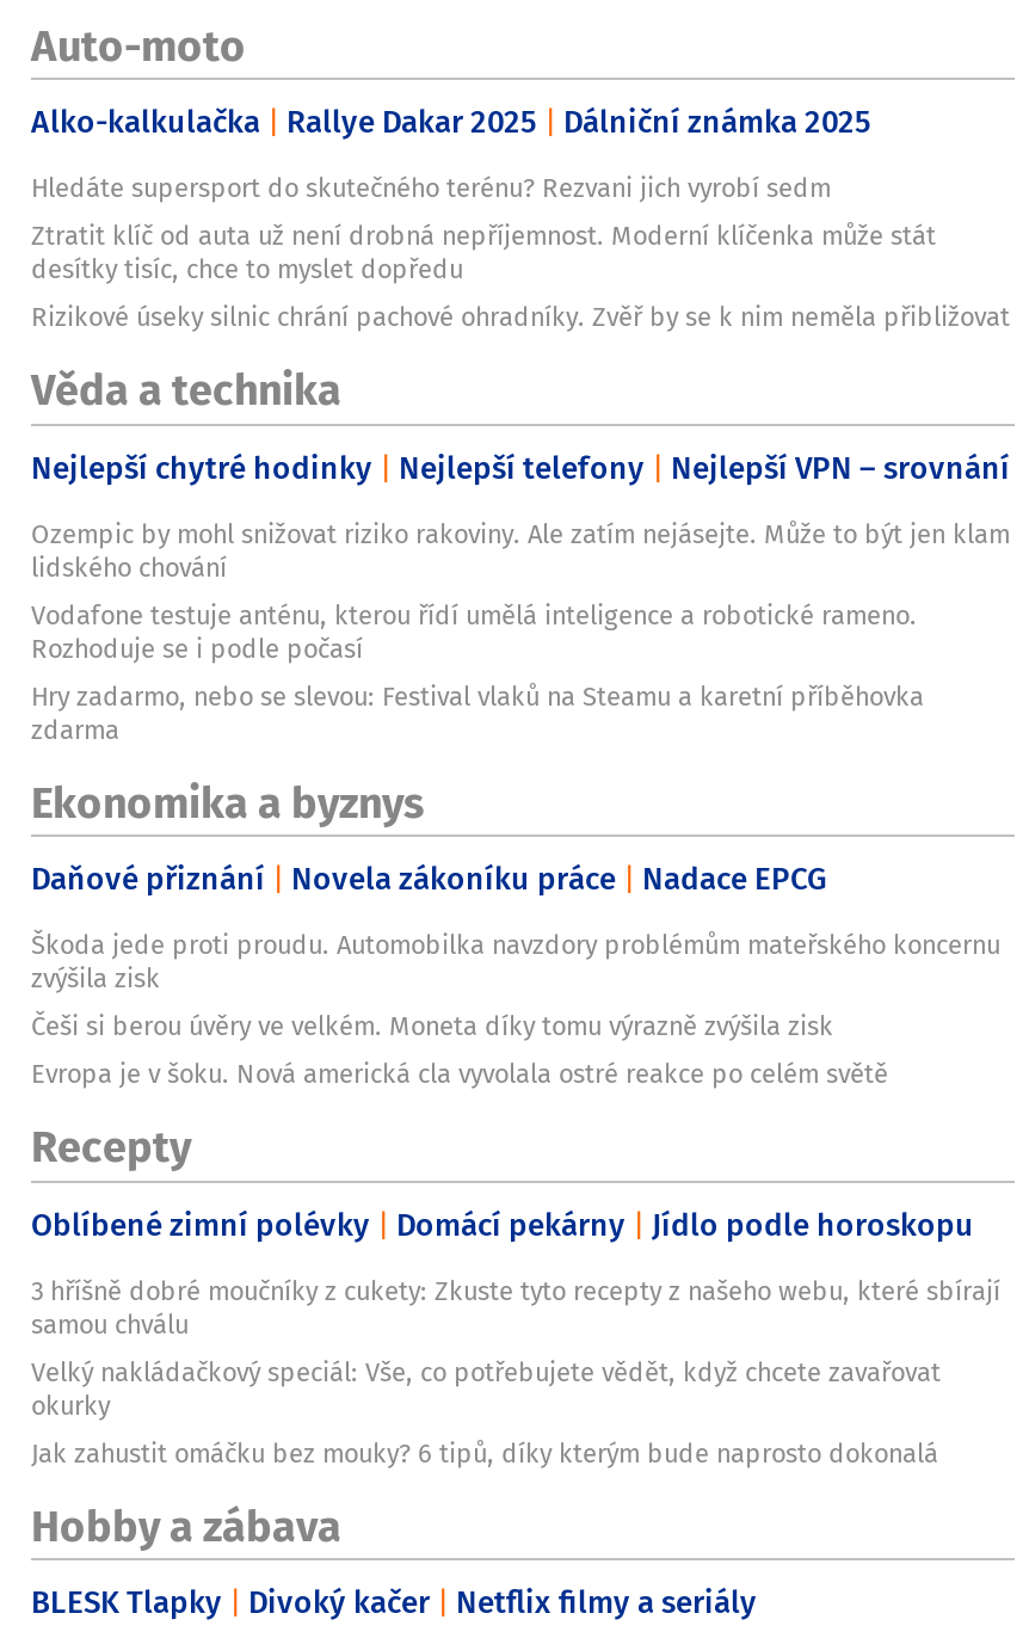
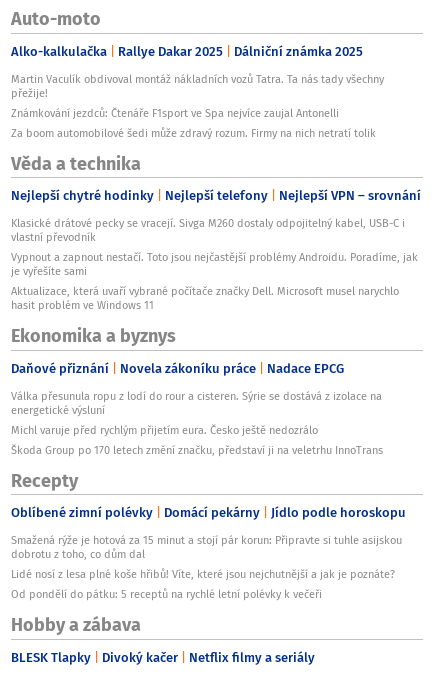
[31,169,1010,336] Hledáte supersport do skutečného terénu? Rezvani jich vyrobí sedm | Ztratit klíč od auta už není drobná nepříjemnost. Moderní klíčenka může stát | desítky tisíc, chce to myslet dopředu | Rizikové úseky silnic chrání pachové ohradníky. Zvěř by se k nim neměla přibližovat -> [11,71,384,141] Martin Vaculík obdivoval montáž nákladních vozů Tatra. Ta nás tady všechny | přežije! | Známkování jezdců: Čtenáře F1sport ve Spa nejvíce zaujal Antonelli | Za boom automobilové šedi může zdravý rozum. Firmy na nich netratí tolik
[31,514,1010,748] Ozempic by mohl snižovat riziko rakoviny. Ale zatím nejásejte. Může to být jen klam | lidského chování | Vodafone testuje anténu, kterou řídí umělá inteligence a robotické rameno. | Rozhoduje se i podle počasí | Hry zadarmo, nebo se slevou: Festival vlaků na Steamu a karetní příběhovka | zdarma -> [11,215,418,313] Klasické drátové pecky se vracejí. Sivga M260 dostaly odpojitelný kabel, USB-C i | vlastní převodník | Vypnout a zapnout nestačí. Toto jsou nejčastější problémy Androidu. Poradíme, jak | je vyřešíte sami | Aktualizace, která uvaří vybrané počítače značky Dell. Microsoft musel narychlo | hasit problém ve Windows 11
[31,926,1000,1093] Škoda jede proti proudu. Automobilka navzdory problémům mateřského koncernu | zvýšila zisk | Češi si berou úvěry ve velkém. Moneta díky tomu výrazně zvýšila zisk | Evropa je v šoku. Nová americká cla vyvolala ostré reakce po celém světě -> [11,388,383,458] Válka přesunula ropu z lodí do rour a cisteren. Sýrie se dostává z izolace na | energetické výsluní | Michl varuje před rychlým přijetím eura. Česko ještě nedozrálo | Škoda Group po 170 letech změní značku, představí ji na veletrhu InnoTrans
[31,1271,1000,1472] 3 hříšně dobré moučníky z cukety: Zkuste tyto recepty z našeho webu, které sbírají | samou chválu | Velký nakládačkový speciál: Vše, co potřebujete vědět, když chcete zavařovat | okurky | Jak zahustit omáčku bez mouky? 6 tipů, díky kterým bude naprosto dokonalá -> [11,532,402,602] Smažená rýže je hotová za 15 minut a stojí pár korun: Připravte si tuhle asijskou | dobrotu z toho, co dům dal | Lidé nosí z lesa plné koše hřibů! Víte, které jsou nejchutnější a jak je poznáte? | Od pondělí do pátku: 5 receptů na rychlé letní polévky k večeři

